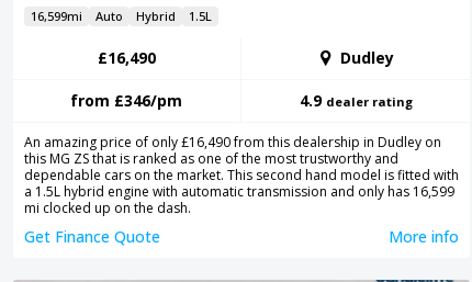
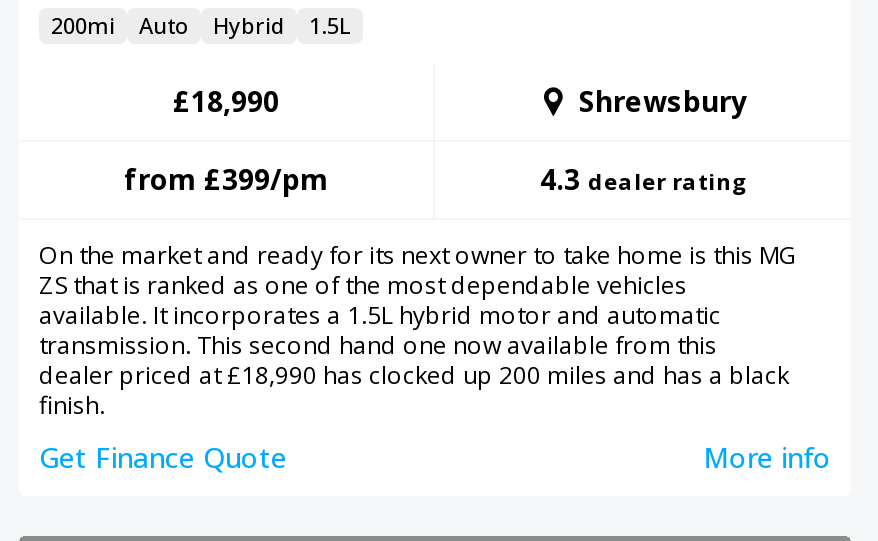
[31,7,212,24] 16,599mi Auto Hybrid 1.5L -> [51,10,351,40] 200mi Auto Hybrid 1.5L
[98,47,394,68] £16,490 | Dudley -> [173,82,747,120] £18,990 | Shrewsbury
[71,90,412,110] from £346/pm | 4.9 dealer rating -> [124,160,746,198] from £399/pm | 4.3 dealer rating
[24,132,459,217] An amazing price of only £16,490 from this dealership in Dudley on | this MG ZS that is ranked as one of the most trustworthy and | dependable cars on the market. This second hand model is fitted with | a 1.5L hybrid engine with automatic transmission and only has 16,599 | mi clocked up on the dash. -> [39,238,797,422] On the market and ready for its next owner to take home is this MG | ZS that is ranked as one of the most dependable vehicles | available. It incorporates a 1.5L hybrid motor and automatic | transmission. This second hand one now available from this | dealer priced at £18,990 has clocked up 200 miles and has a black | finish.

